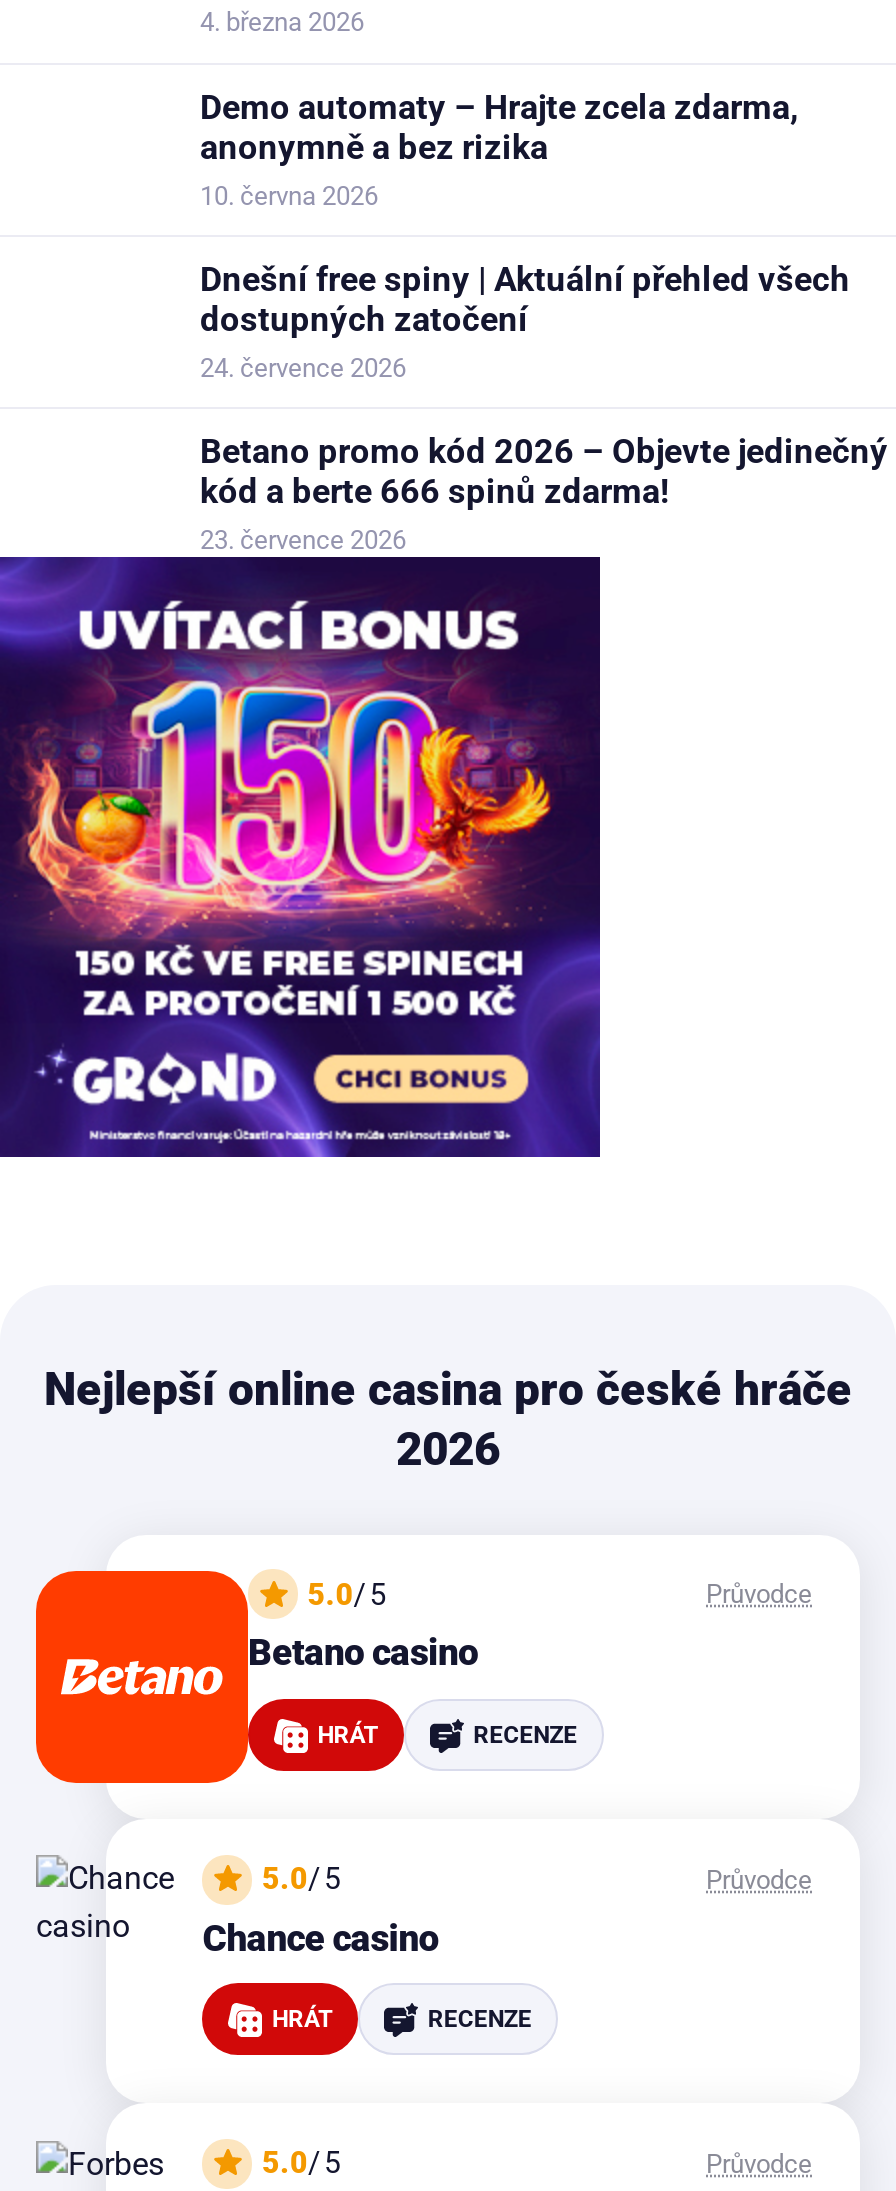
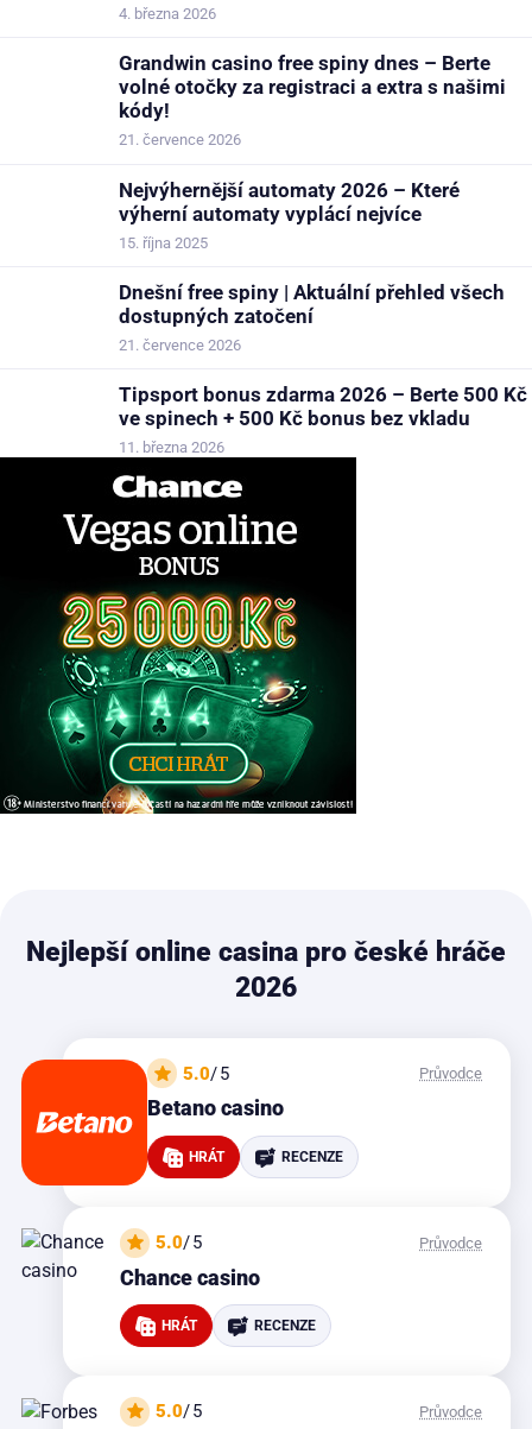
[200,87,798,211] Demo automaty – Hrajte zcela zdarma, | anonymně a bez rizika | 10. června 2026 -> [119,51,506,251] Grandwin casino free spiny dnes – Berte | volné otočky za registraci a extra s našimi | kódy! | 21. července 2026 | Nejvýhernější automaty 2026 – Které | výherní automaty vyplácí nejvíce | 15. října 2025
[200,353,406,383] 24. července 2026 -> [119,336,241,354] 21. července 2026
[6,432,888,1158] [image] | Betano promo kód 2026 – Objevte jedinečný | kód a berte 666 spinů zdarma! | 23. července 2026 -> [4,383,527,815] [image] | Tipsport bonus zdarma 2026 – Berte 500 Kč | ve spinech + 500 Kč bonus bez vkladu | 11. března 2026

